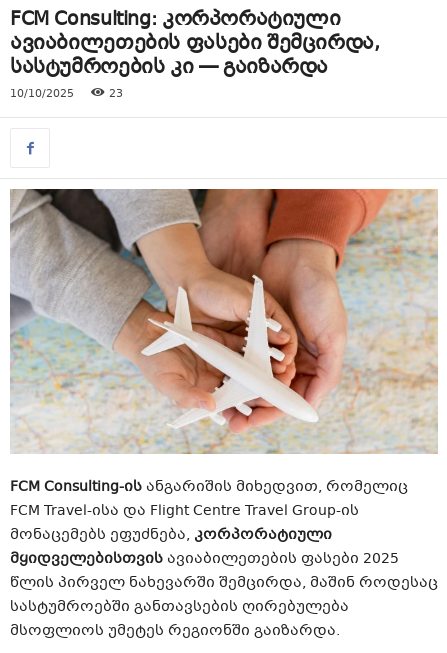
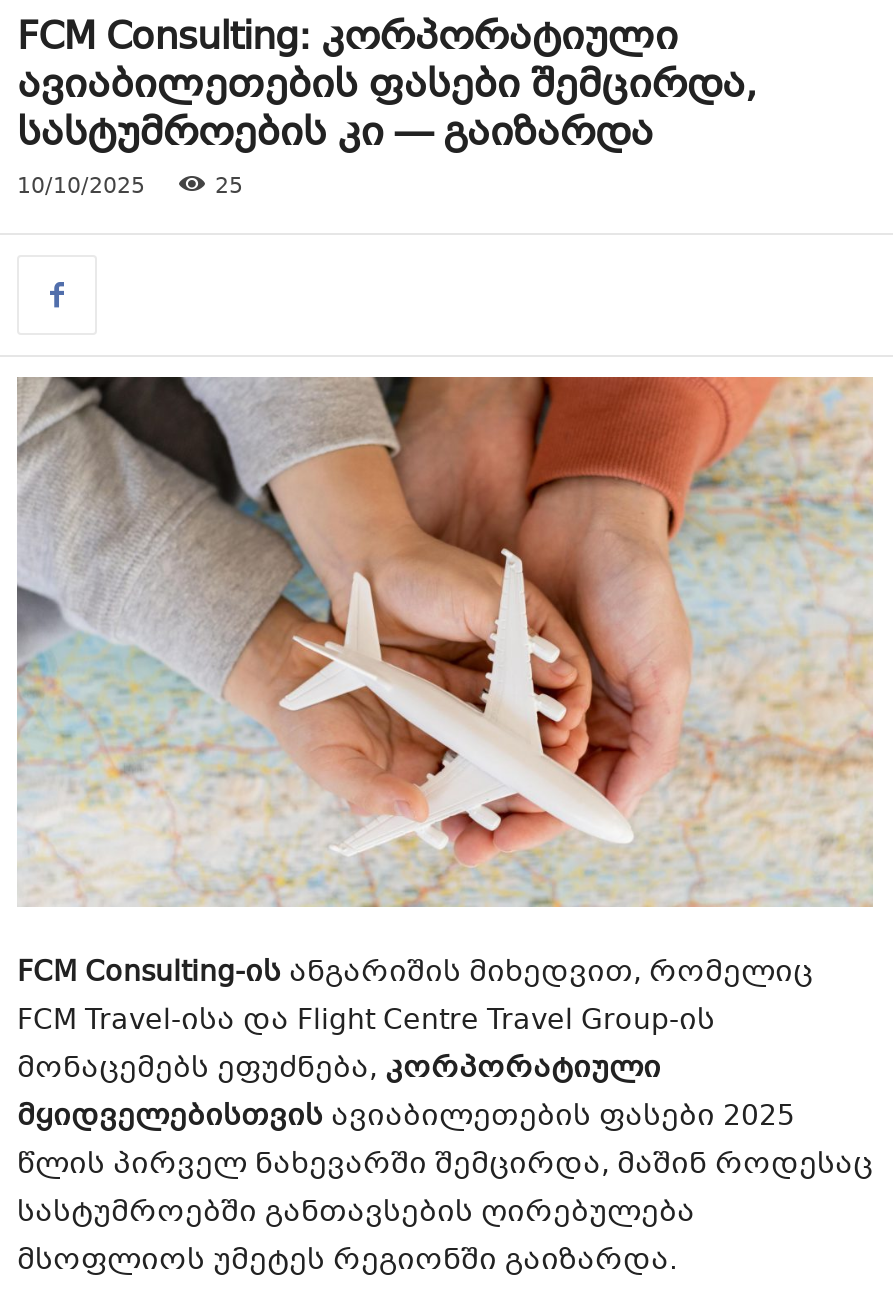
[109,86,123,103] 23 -> [215,171,243,205] 25

